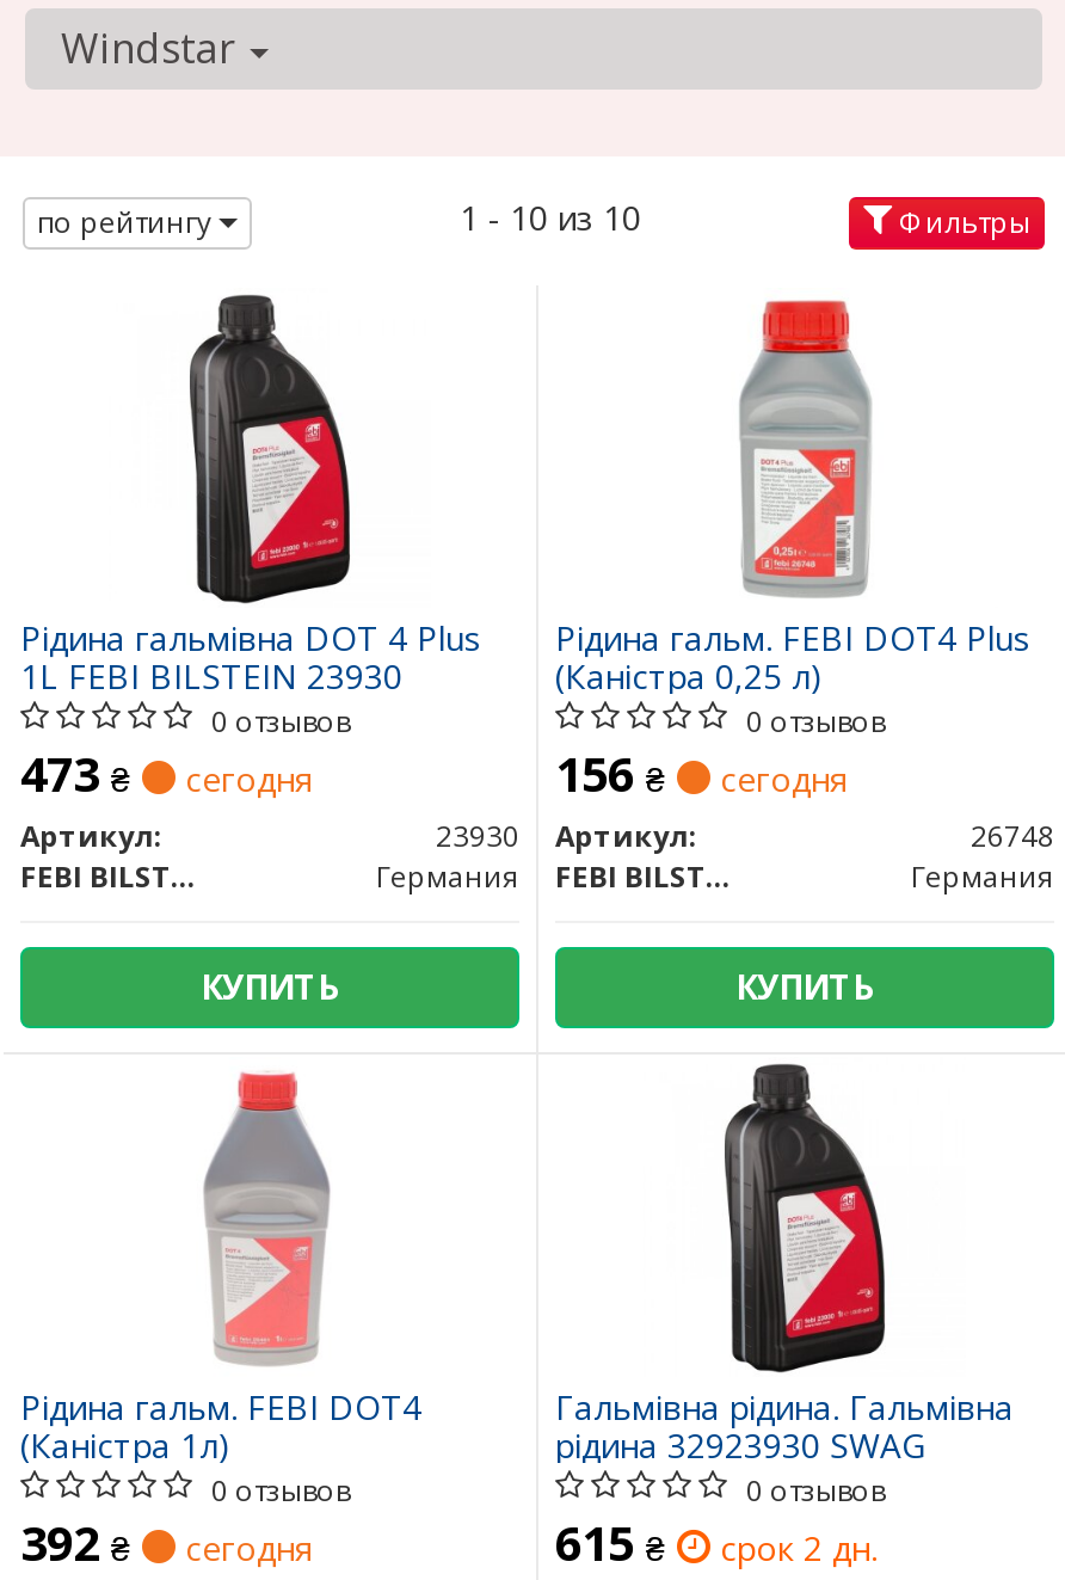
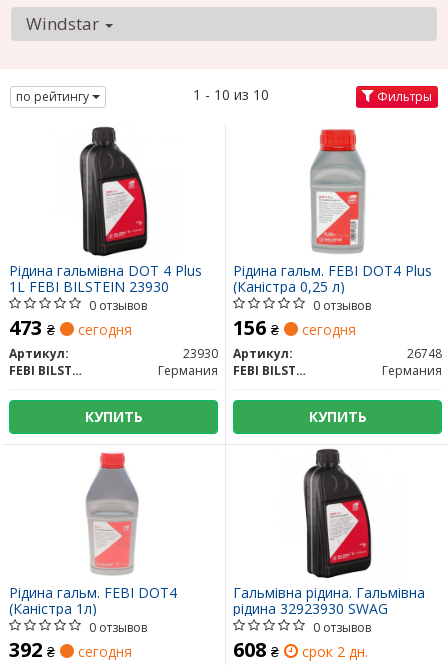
[555,1510,878,1574] 615 ₴ срок 2 дн. -> [233,636,368,663] 608 ₴ срок 2 дн.

